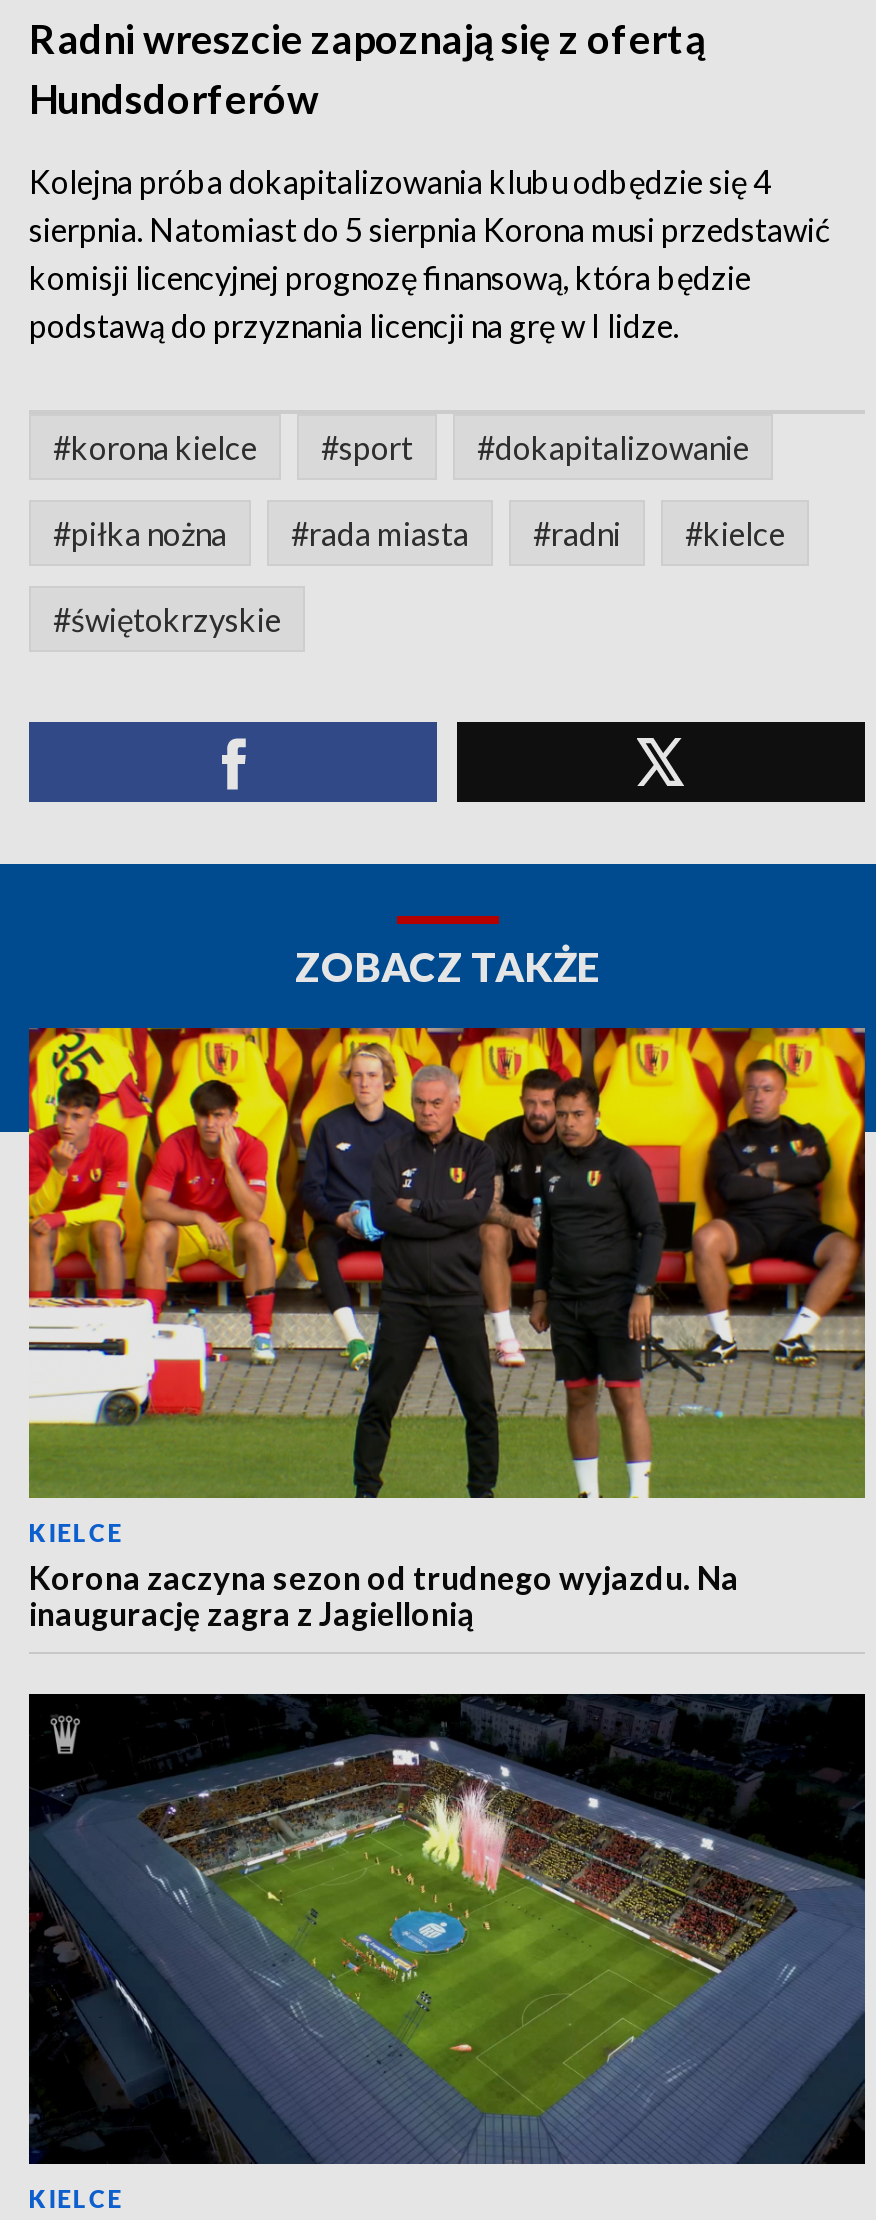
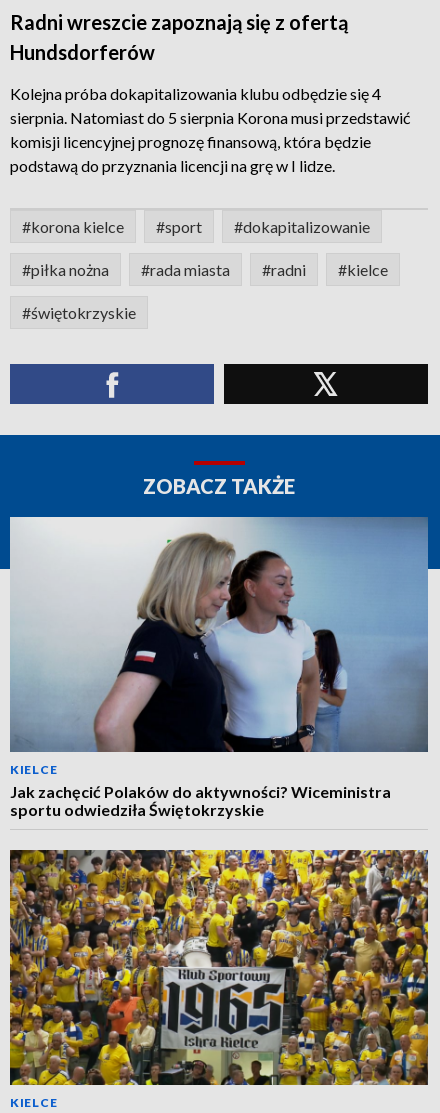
[27,1026,867,1632] [image] | Korona zaczyna sezon od trudnego wyjazdu. Na | inaugurację zagra z Jagiellonią -> [9,516,429,819] [image] | Jak zachęcić Polaków do aktywności? Wiceministra | sportu odwiedziła Świętokrzyskie
[27,1692,867,2166] [image] -> [9,849,429,1086] [image]

